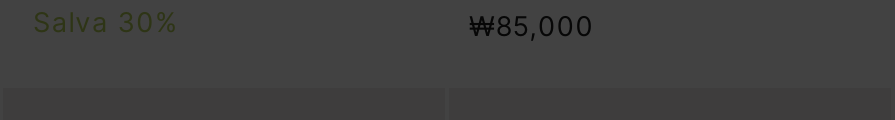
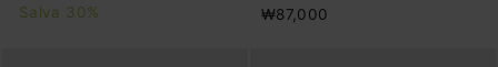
[469,9,594,41] ₩85,000 -> [261,5,329,23] ₩87,000

